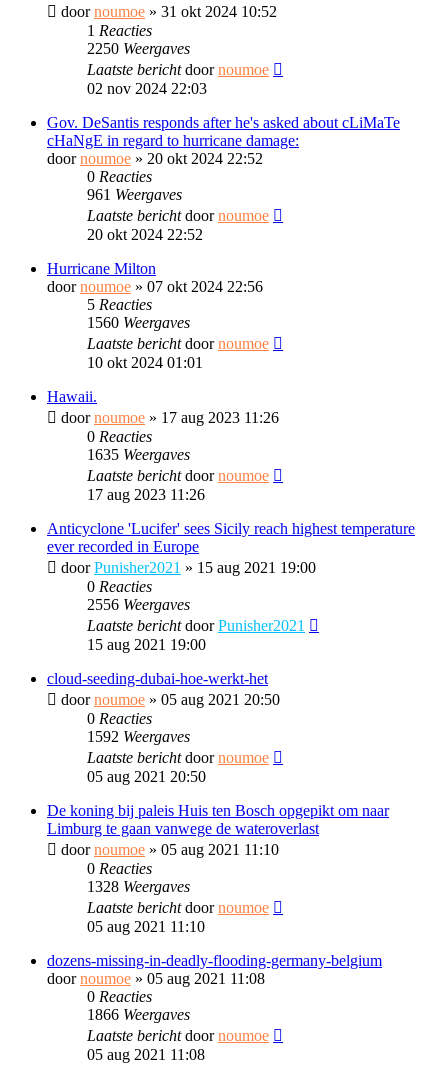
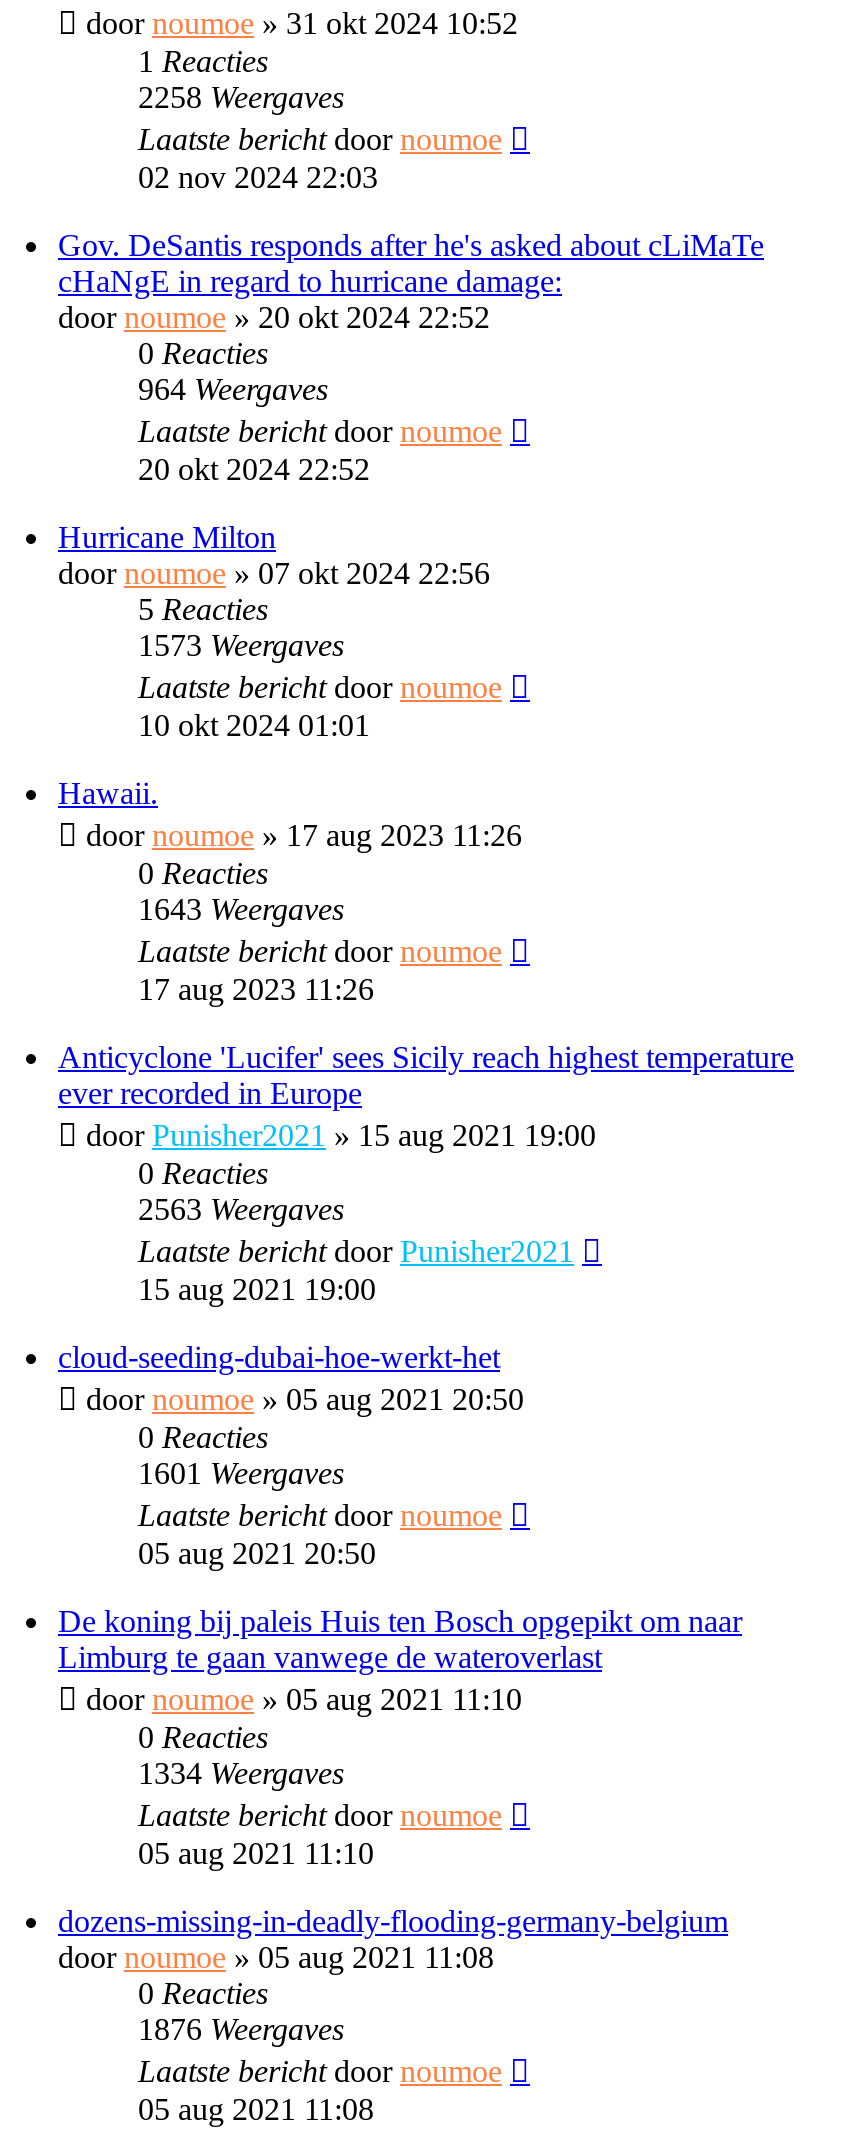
[87,40,190,57] 2250 Weergaves -> [138,81,344,115] 2258 Weergaves
[87,186,182,203] 961 Weergaves -> [138,373,328,407] 964 Weergaves
[87,314,190,331] 1560 Weergaves -> [138,629,344,663] 1573 Weergaves
[87,446,190,463] 1635 Weergaves -> [138,893,344,927] 1643 Weergaves
[87,596,190,613] 2556 Weergaves -> [138,1193,344,1227] 2563 Weergaves
[87,728,190,745] 1592 Weergaves -> [138,1457,344,1491] 1601 Weergaves
[87,878,190,895] 1328 Weergaves -> [138,1757,344,1791] 1334 Weergaves
[87,1006,190,1023] 1866 Weergaves -> [138,2013,344,2047] 1876 Weergaves

